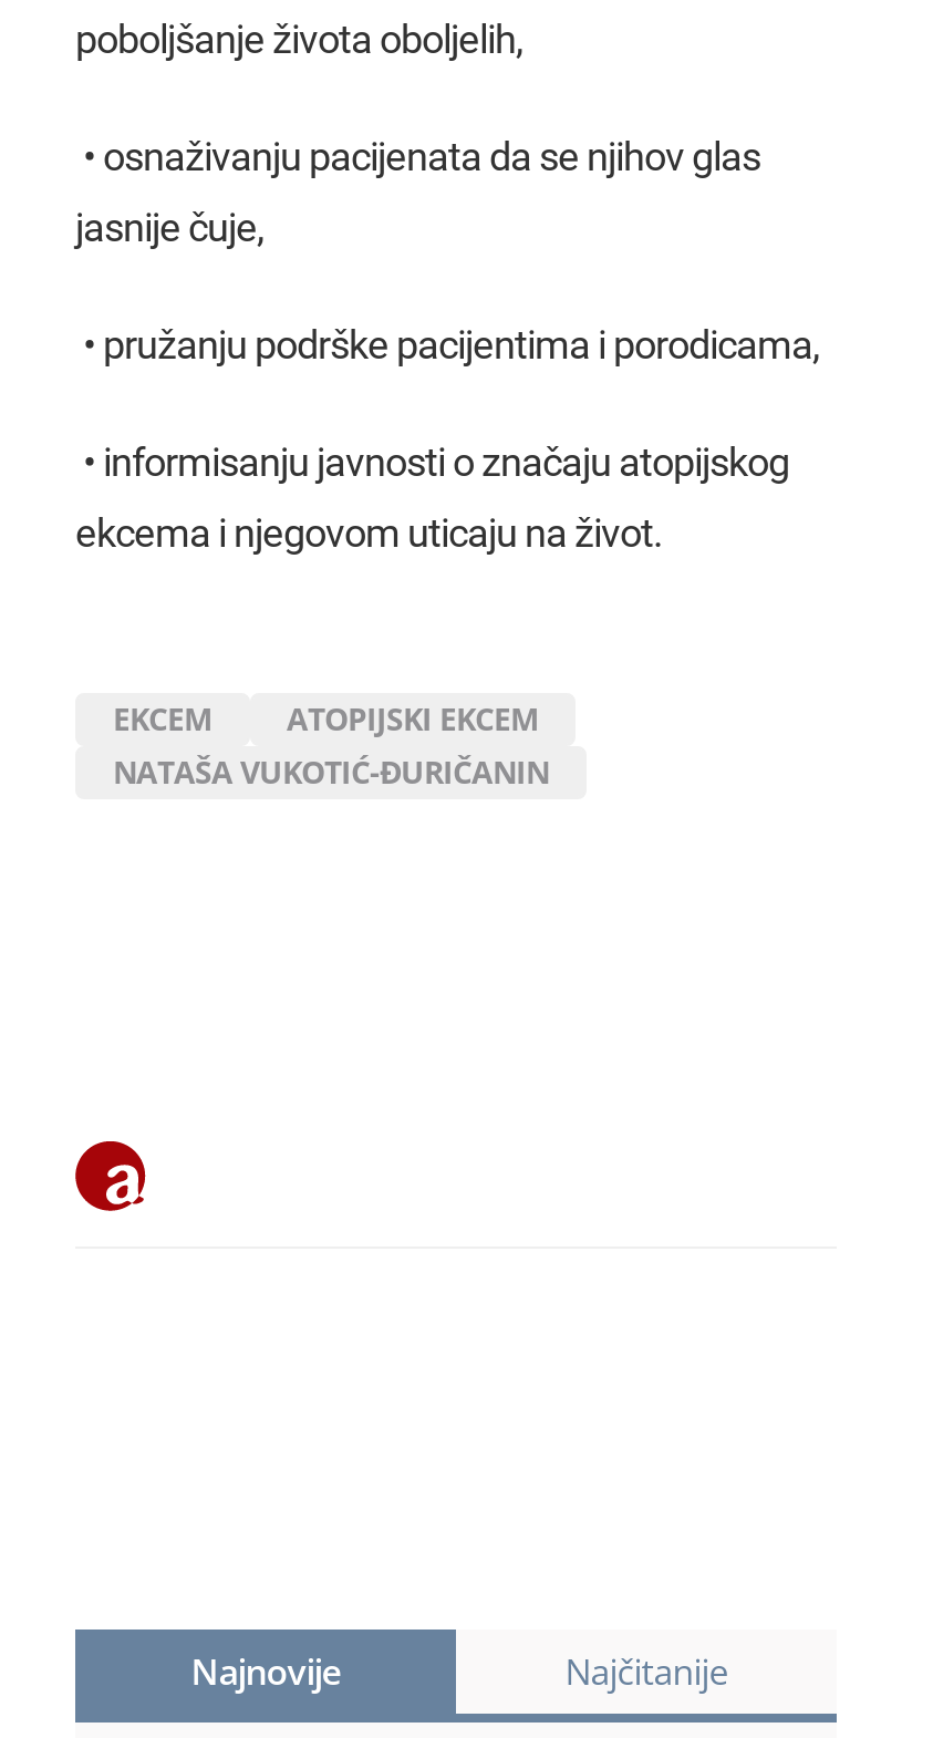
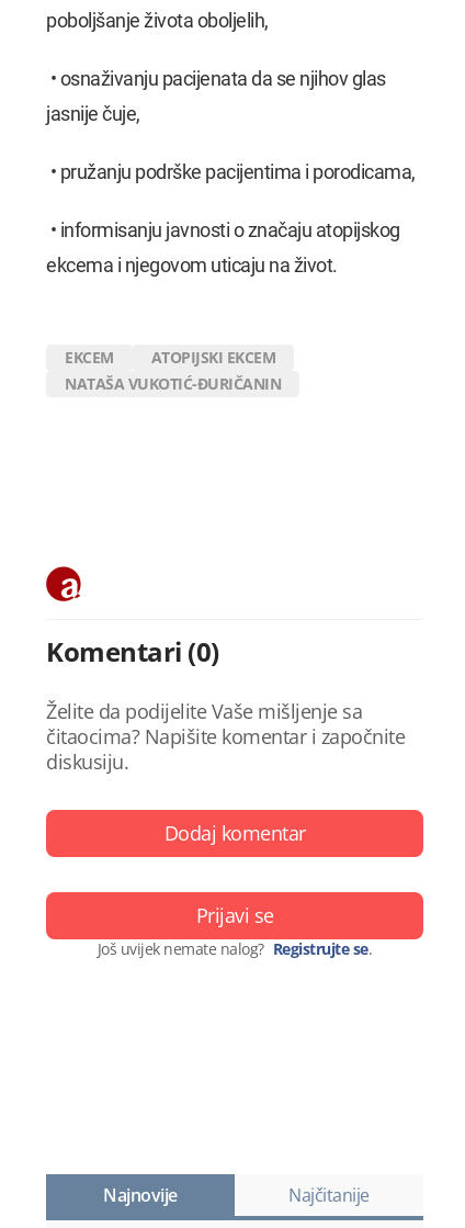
none -> [46,633,405,959] Komentari (0) | Želite da podijelite Vaše mišljenje sa | čitaocima? Napišite komentar i započnite | diskusiju. | Dodaj komentar | Prijavi se | Još uvijek nemate nalog? Registrujte se.

